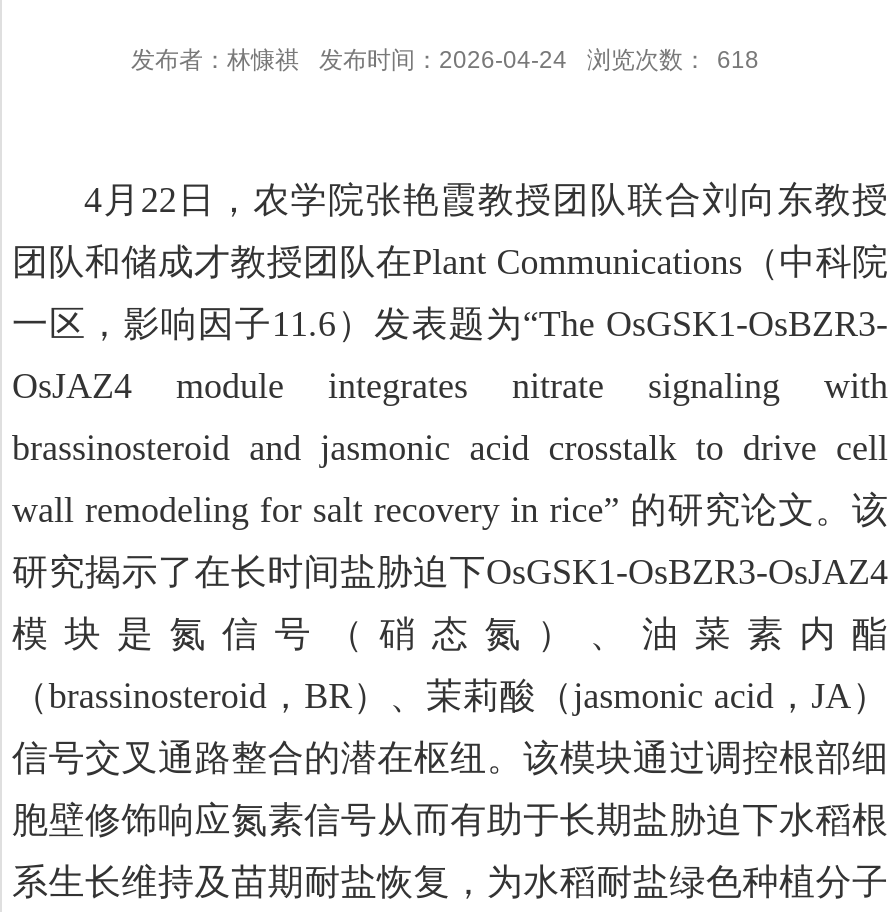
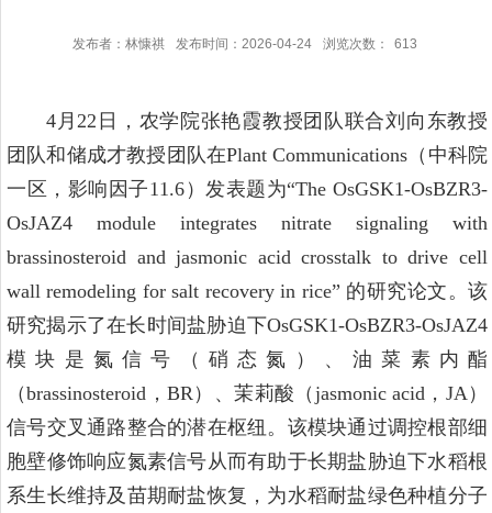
[131,46,759,74] 发布者：林慷祺 发布时间：2026-04-24 浏览次数： 618 -> [72,36,417,52] 发布者：林慷祺 发布时间：2026-04-24 浏览次数： 613

